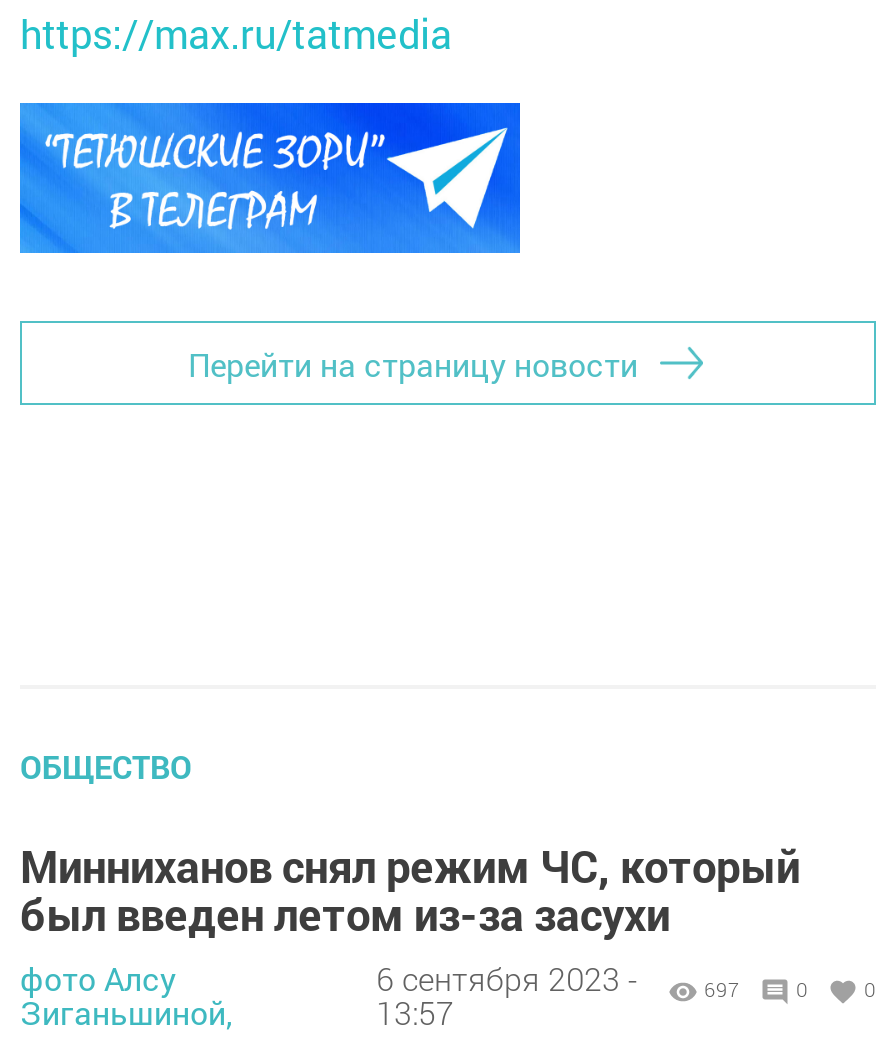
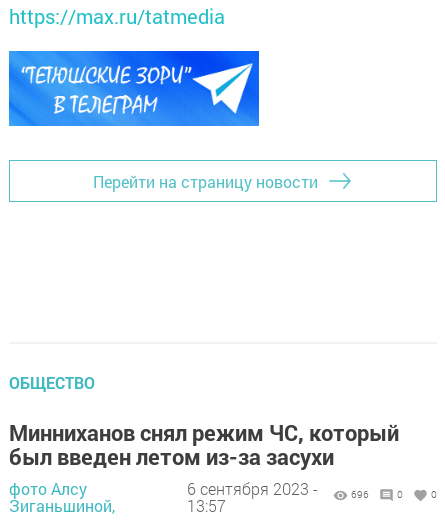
[704,977,740,1003] 697 -> [351,488,369,501] 696

